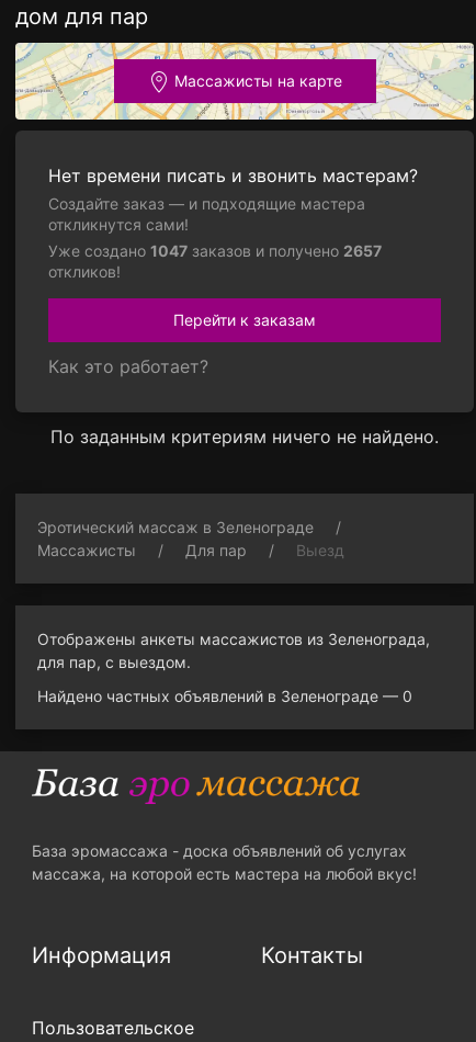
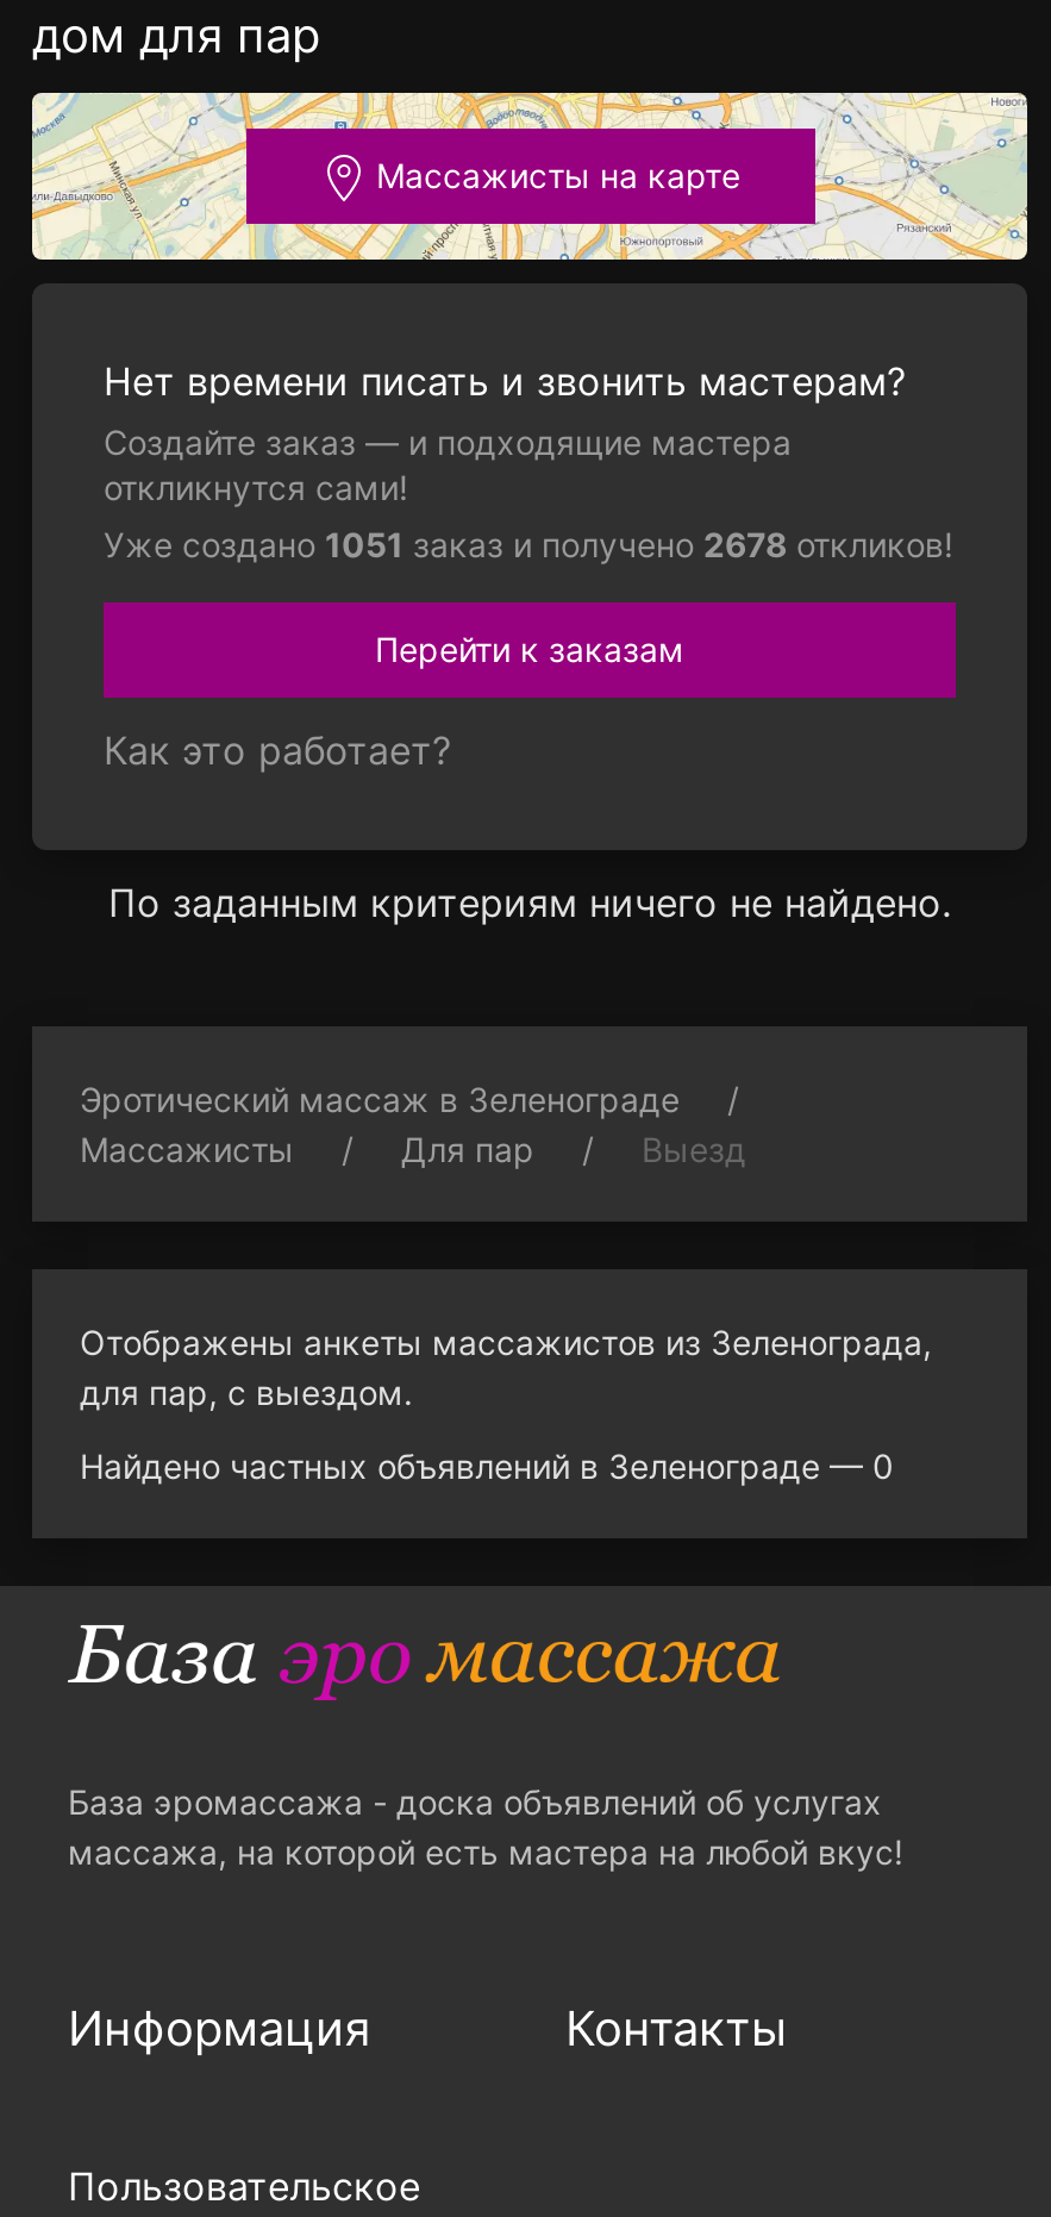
[48,241,382,281] Уже создано 1047 заказов и получено 2657 | откликов! -> [104,524,953,564] Уже создано 1051 заказ и получено 2678 откликов!

